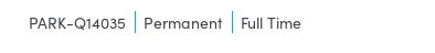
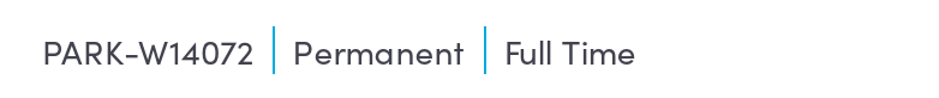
[29,11,302,33] PARK-Q14035 Permanent Full Time -> [42,26,636,74] PARK-W14072 Permanent Full Time

